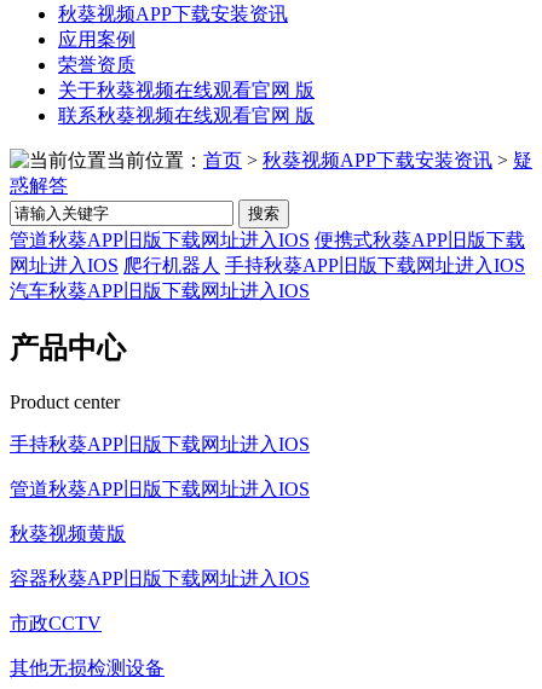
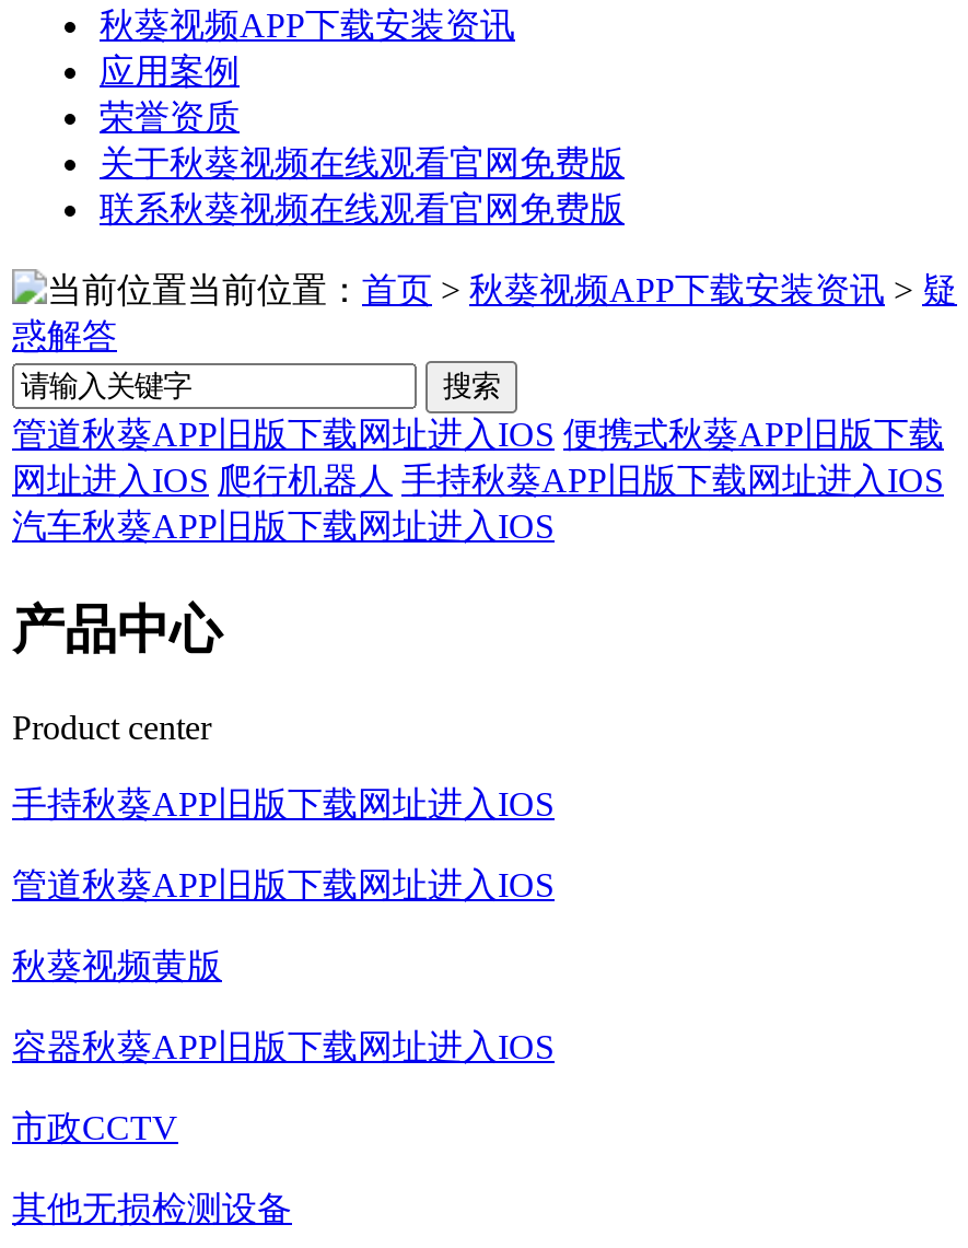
[58,80,315,125] 关于秋葵视频在线观看官网 版 | 联系秋葵视频在线观看官网 版 -> [100,144,625,227] 关于秋葵视频在线观看官网免费版 | 联系秋葵视频在线观看官网免费版

